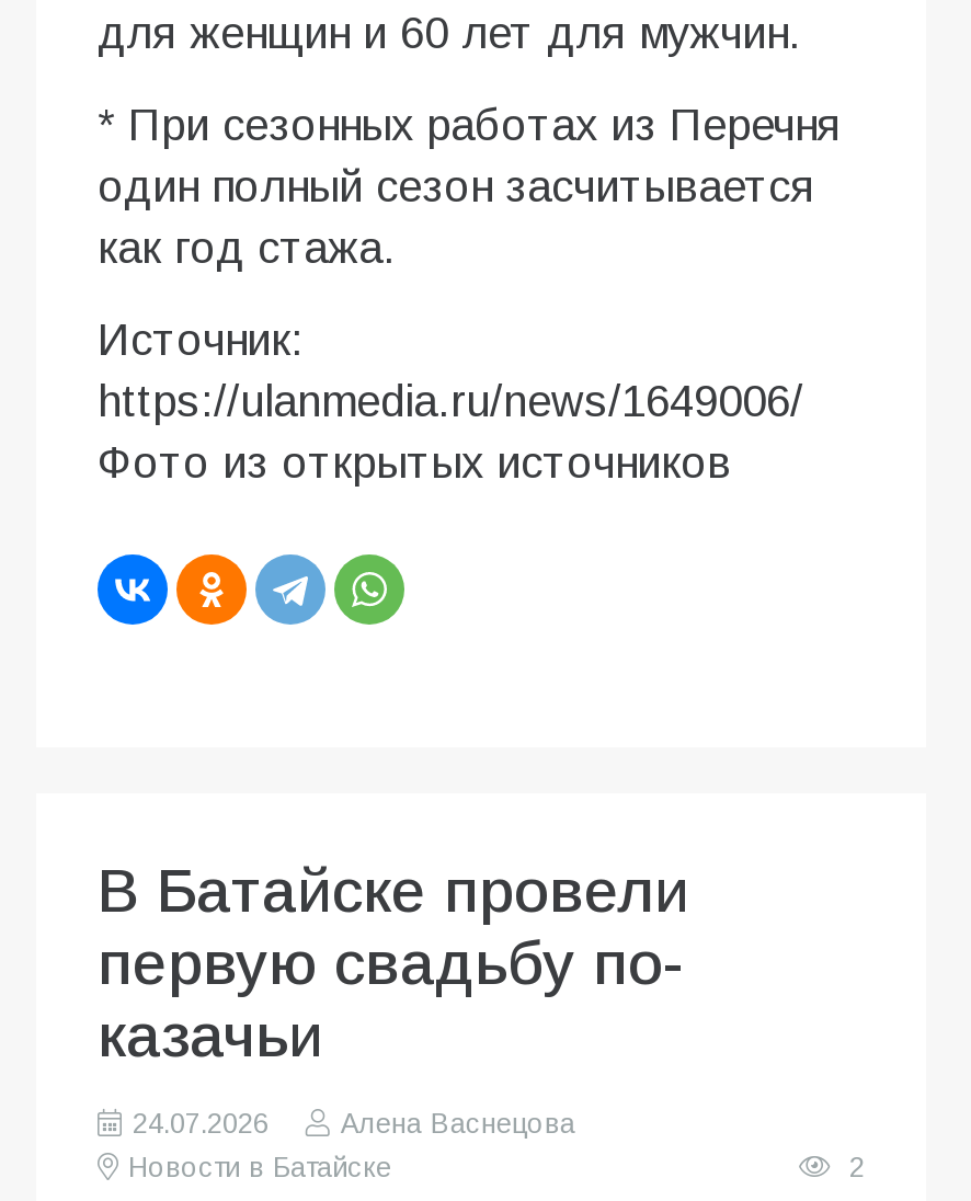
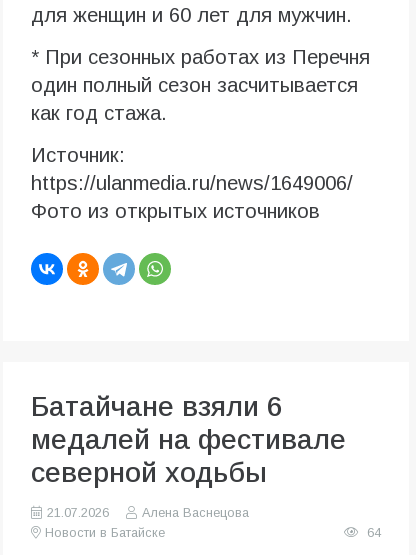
[98,857,689,1069] В Батайске провели | первую свадьбу по- | казачьи -> [31,391,346,488] Батайчане взяли 6 | медалей на фестивале | северной ходьбы
[133,1109,269,1139] 24.07.2026 -> [47,506,109,520] 21.07.2026
[841,1153,865,1183] 2 -> [363,526,381,540] 64

